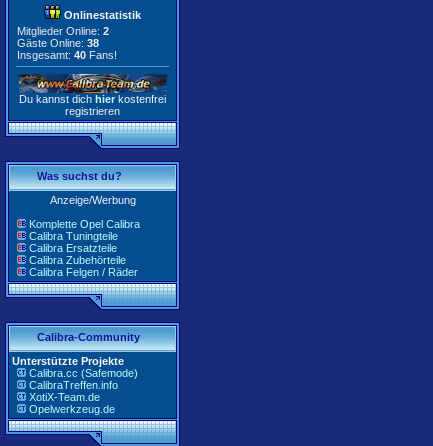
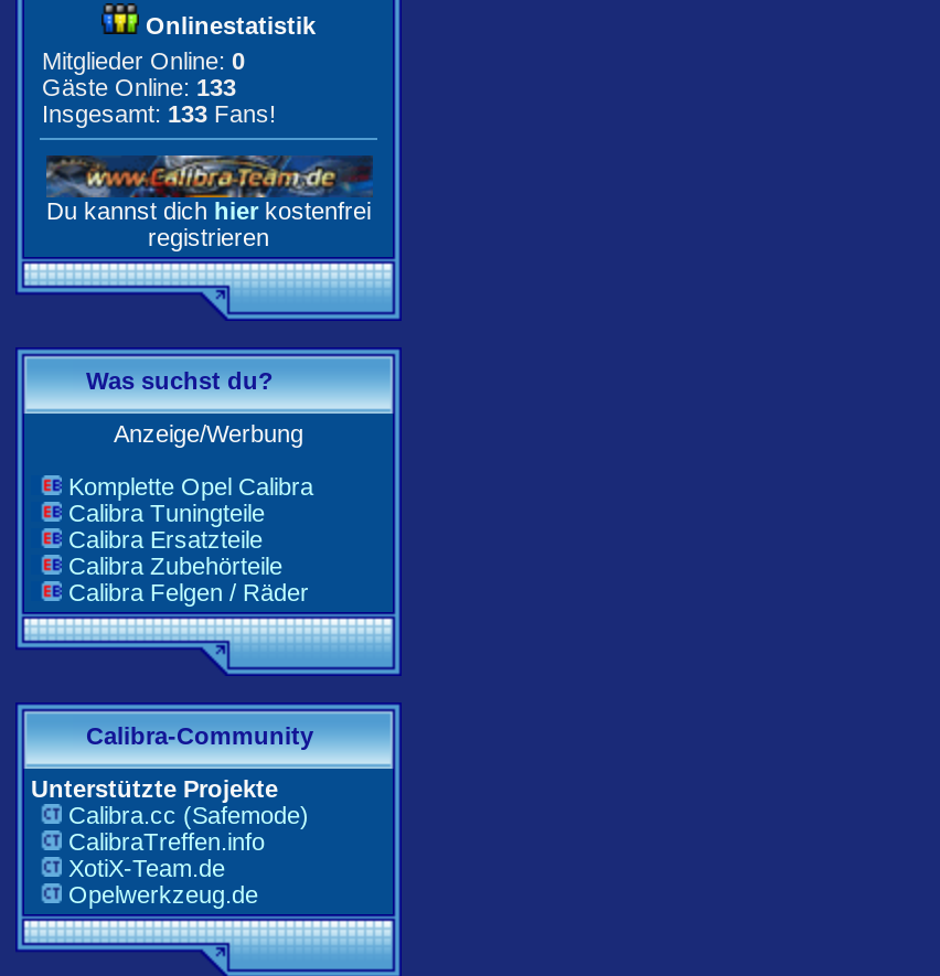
[17,24,109,36] Mitglieder Online: 2 -> [42,46,245,73] Mitglieder Online: 0
[17,36,99,48] Gäste Online: 38 -> [42,73,236,99] Gäste Online: 133
[17,48,117,60] Insgesamt: 40 Fans! -> [42,99,276,126] Insgesamt: 133 Fans!

